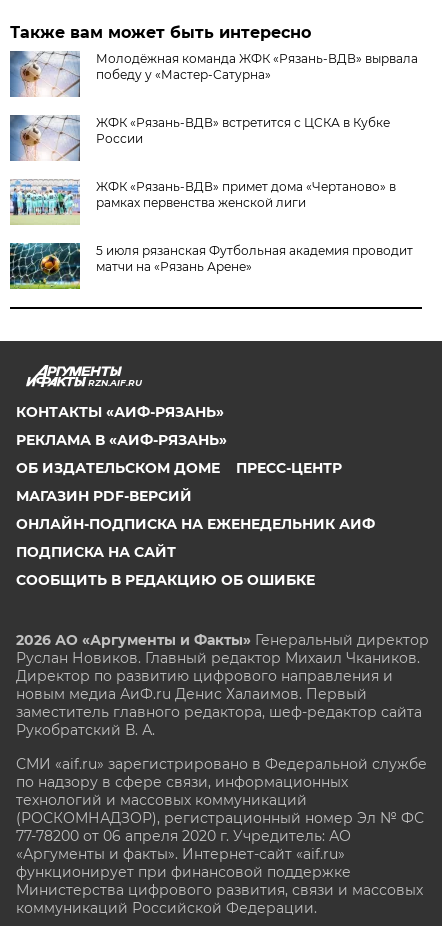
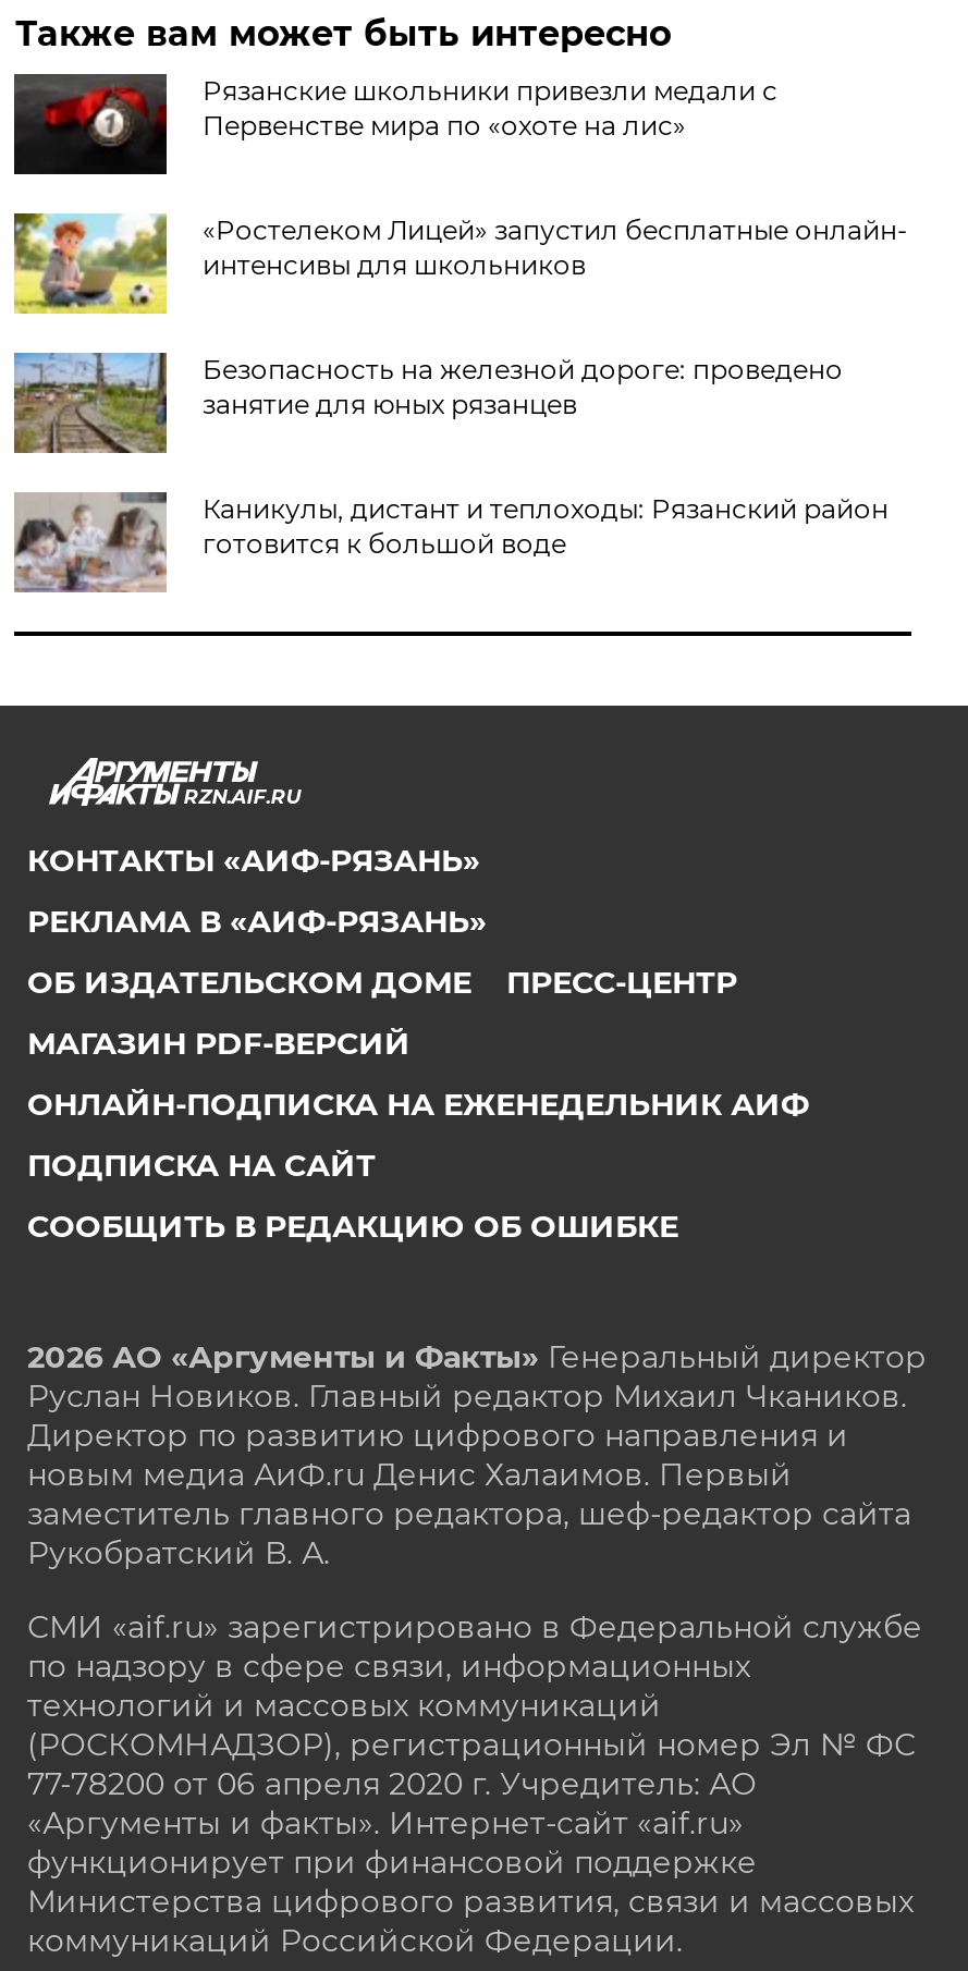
[9,50,418,98] [image] | Молодёжная команда ЖФК «Рязань-ВДВ» вырвала | победу у «Мастер-Сатурна» -> [12,72,777,176] [image] | Рязанские школьники привезли медали с | Первенстве мира по «охоте на лис»
[9,114,390,162] [image] | ЖФК «Рязань-ВДВ» встретится с ЦСКА в Кубке | России -> [12,211,908,316] [image] | «Ростелеком Лицей» запустил бесплатные онлайн- | интенсивы для школьников
[10,179,396,225] [image] | ЖФК «Рязань-ВДВ» примет дома «Чертаново» в | рамках первенства женской лиги -> [12,351,843,455] [image] | Безопасность на железной дороге: проведено | занятие для юных рязанцев
[9,242,413,290] [image] | 5 июля рязанская Футбольная академия проводит | матчи на «Рязань Арене» -> [12,490,888,595] [image] | Каникулы, дистант и теплоходы: Рязанский район | готовится к большой воде

